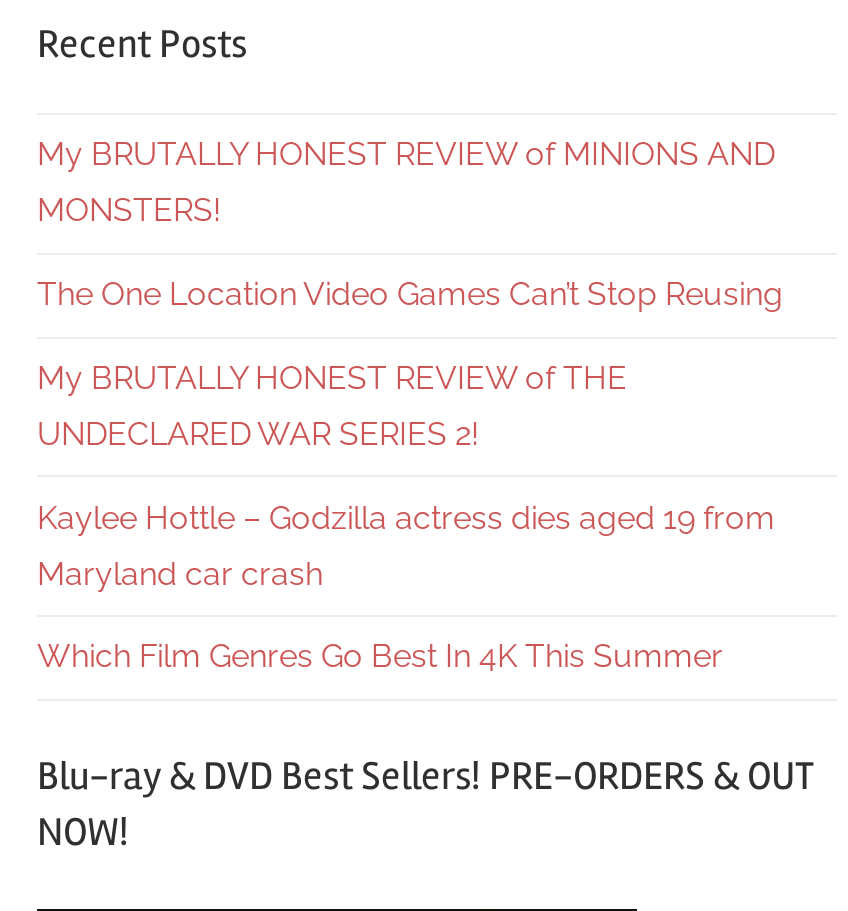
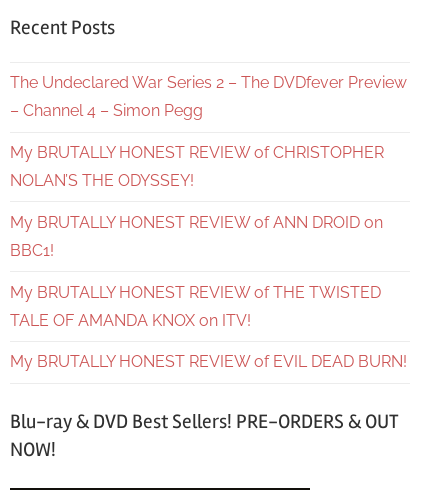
[37,135,783,676] My BRUTALLY HONEST REVIEW of MINIONS AND | MONSTERS! | The One Location Video Games Can’t Stop Reusing | My BRUTALLY HONEST REVIEW of THE | UNDECLARED WAR SERIES 2! | Kaylee Hottle – Godzilla actress dies aged 19 from | Maryland car crash | Which Film Genres Go Best In 4K This Summer -> [10,73,407,371] The Undeclared War Series 2 – The DVDfever Preview | – Channel 4 – Simon Pegg | My BRUTALLY HONEST REVIEW of CHRISTOPHER | NOLAN’S THE ODYSSEY! | My BRUTALLY HONEST REVIEW of ANN DROID on | BBC1! | My BRUTALLY HONEST REVIEW of THE TWISTED | TALE OF AMANDA KNOX on ITV! | My BRUTALLY HONEST REVIEW of EVIL DEAD BURN!

